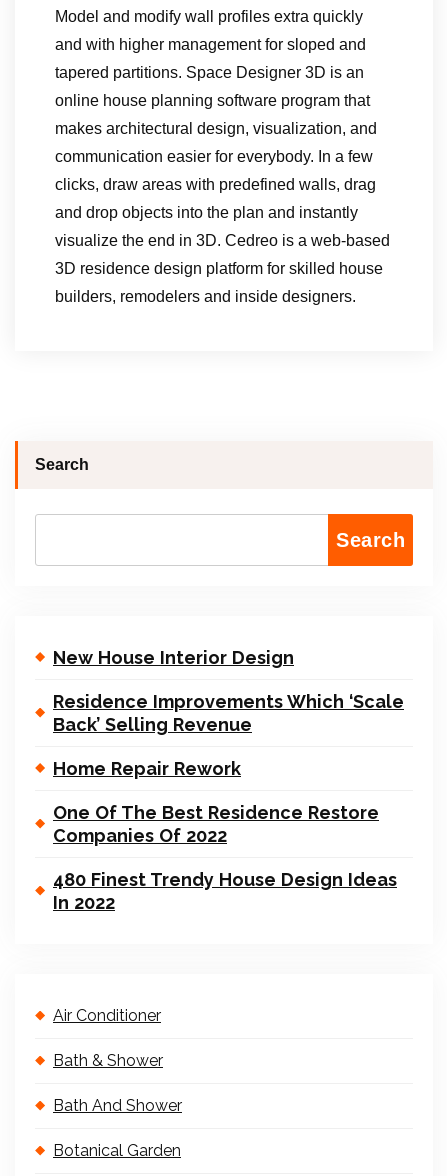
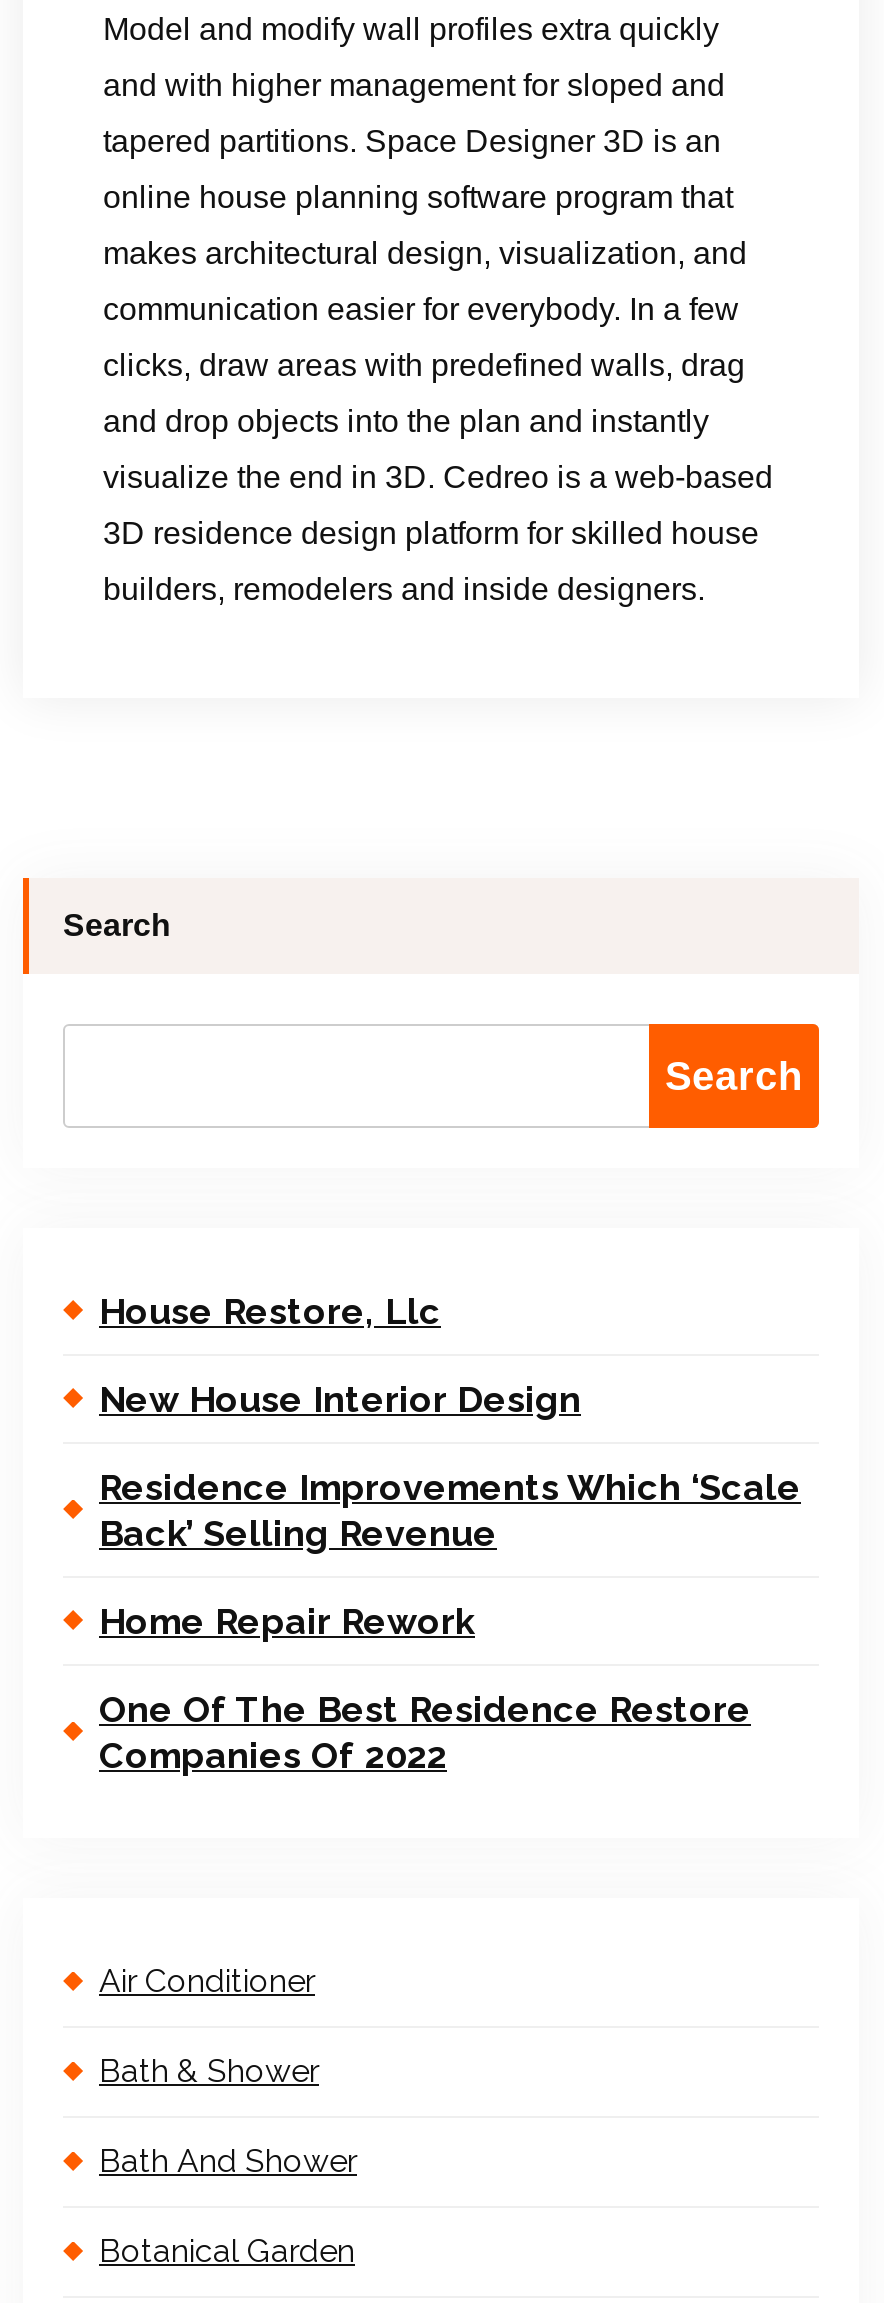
none -> [99,1289,441,1331] House Restore, Llc
moved [53,646,404,845] -> [99,1377,801,1775]: New House Interior Design | Residence Improvements Which ‘Scale | Back’ Selling Revenue | Home Repair Rework | One Of The Best Residence Restore | Companies Of 2022
[53,868,397,912] 480 Finest Trendy House Design Ideas | In 2022 -> none

